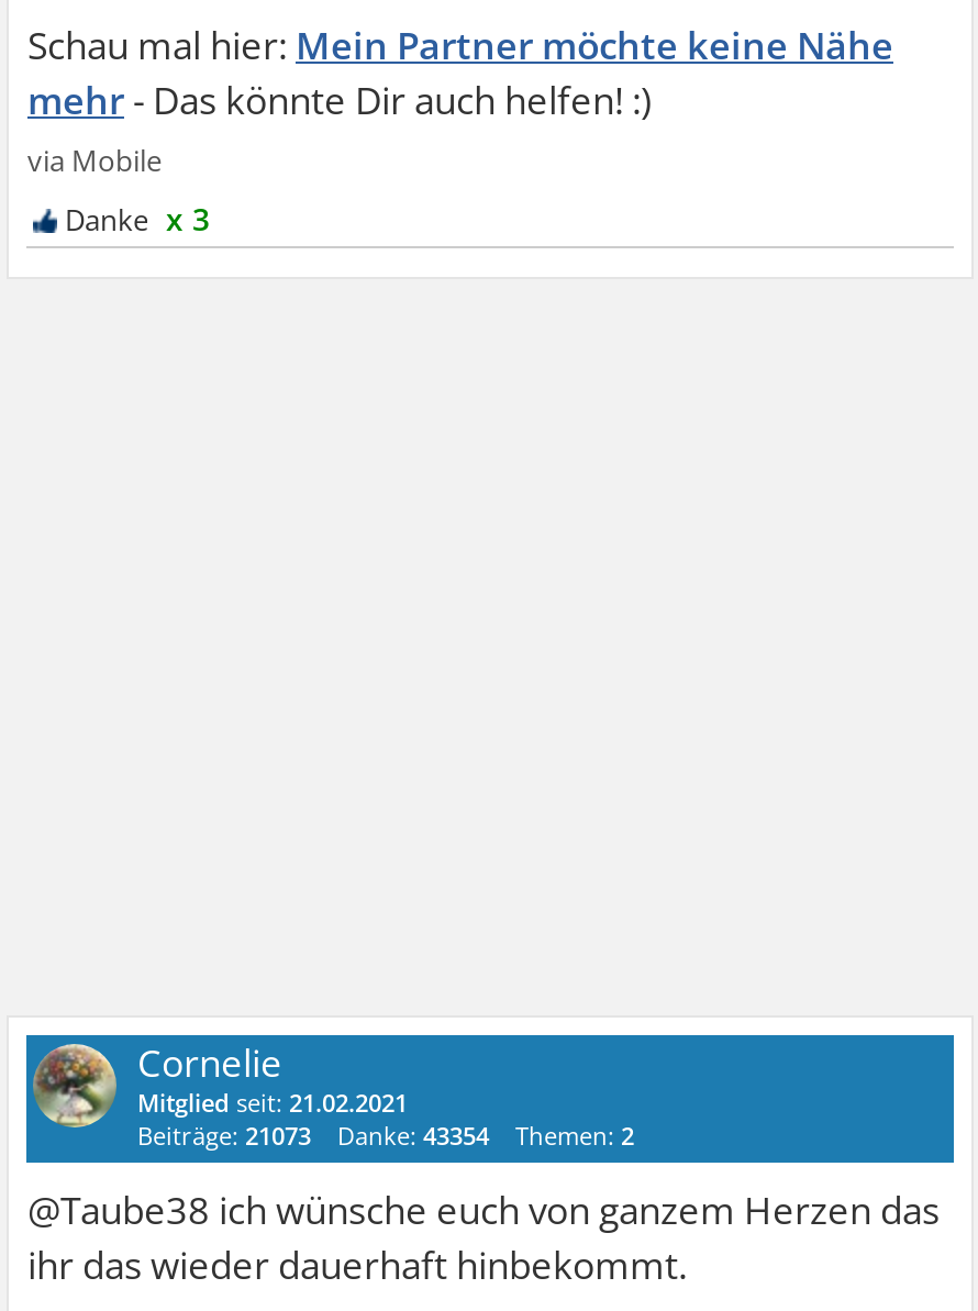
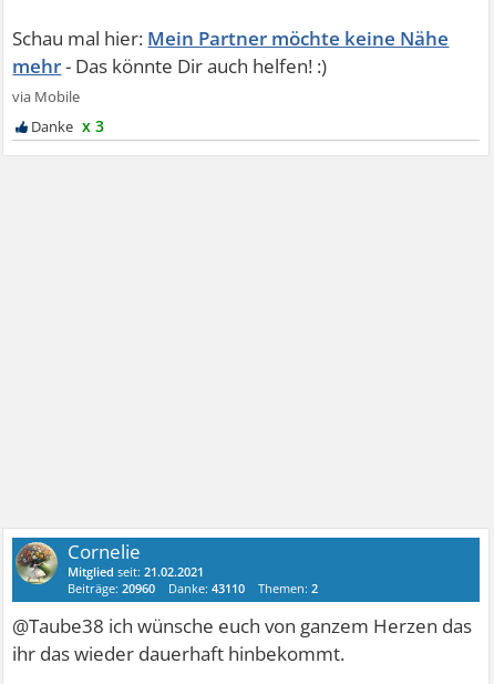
[137,1120,311,1153] Beiträge: 21073 -> [68,580,156,597] Beiträge: 20960
[337,1120,489,1153] Danke: 43354 -> [169,580,245,597] Danke: 43110

